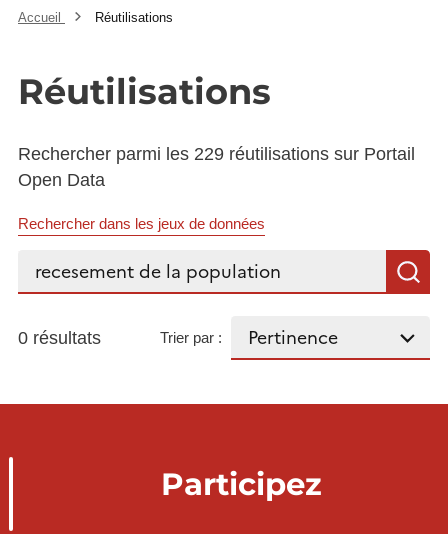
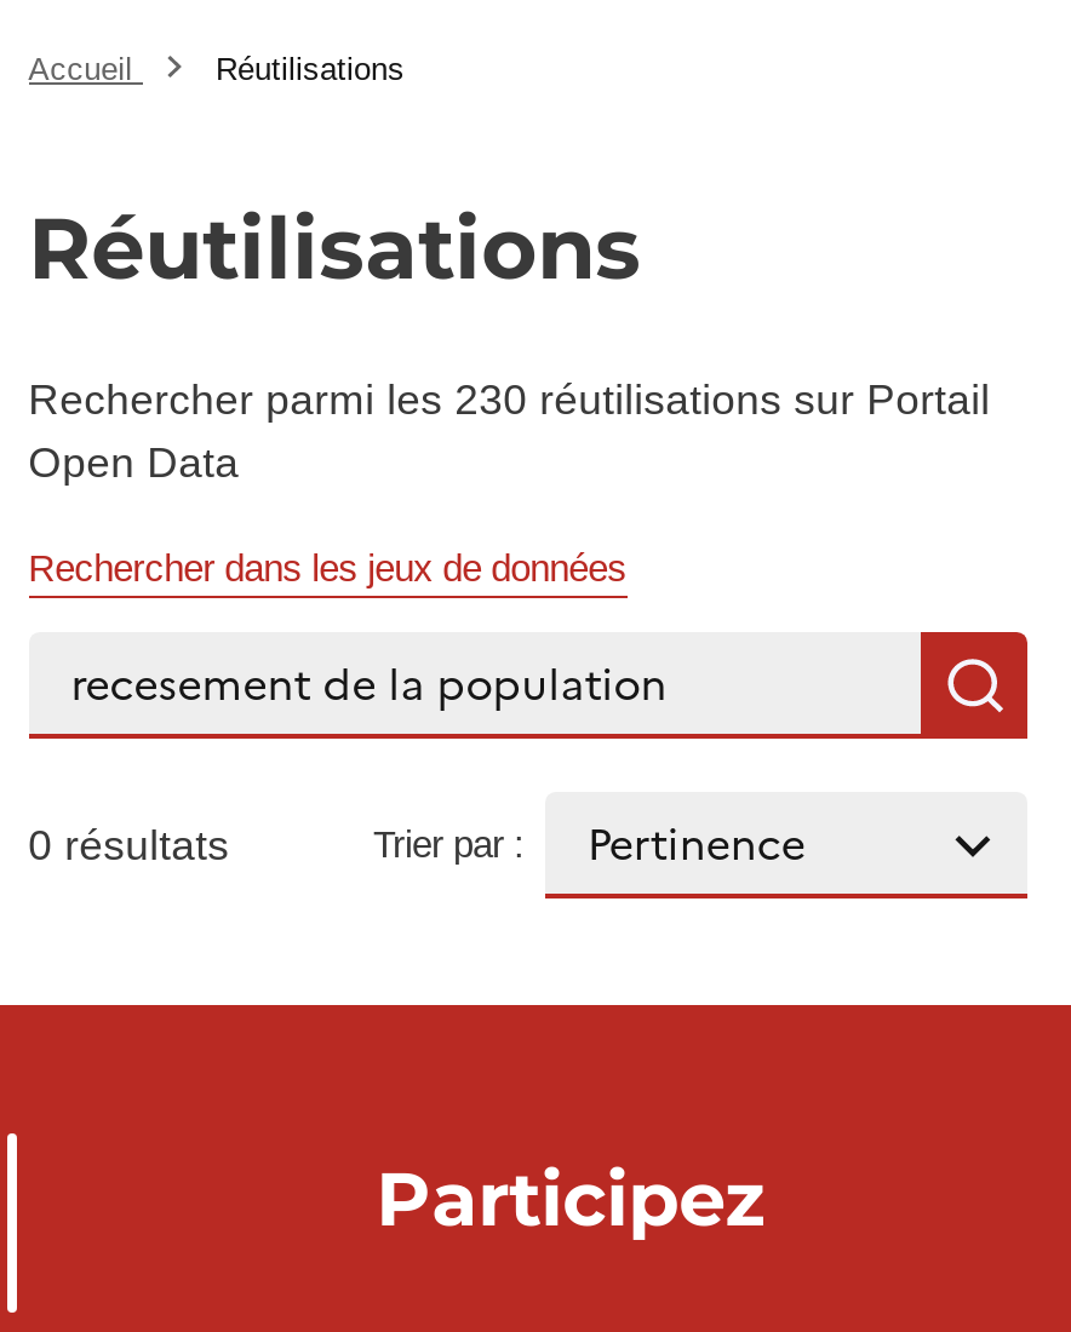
[18,144,415,164] Rechercher parmi les 229 réutilisations sur Portail -> [28,376,990,425] Rechercher parmi les 230 réutilisations sur Portail

